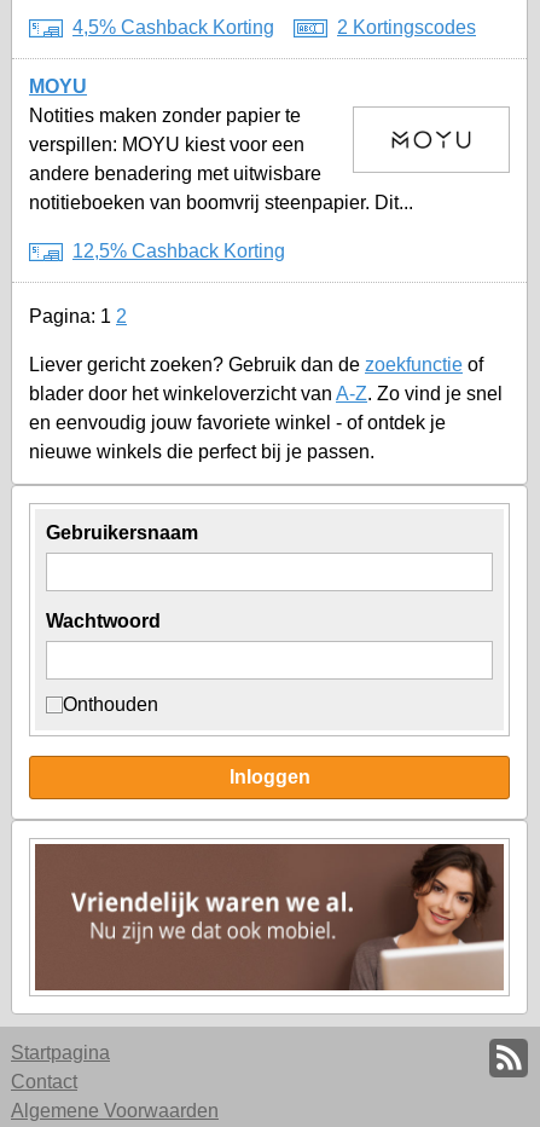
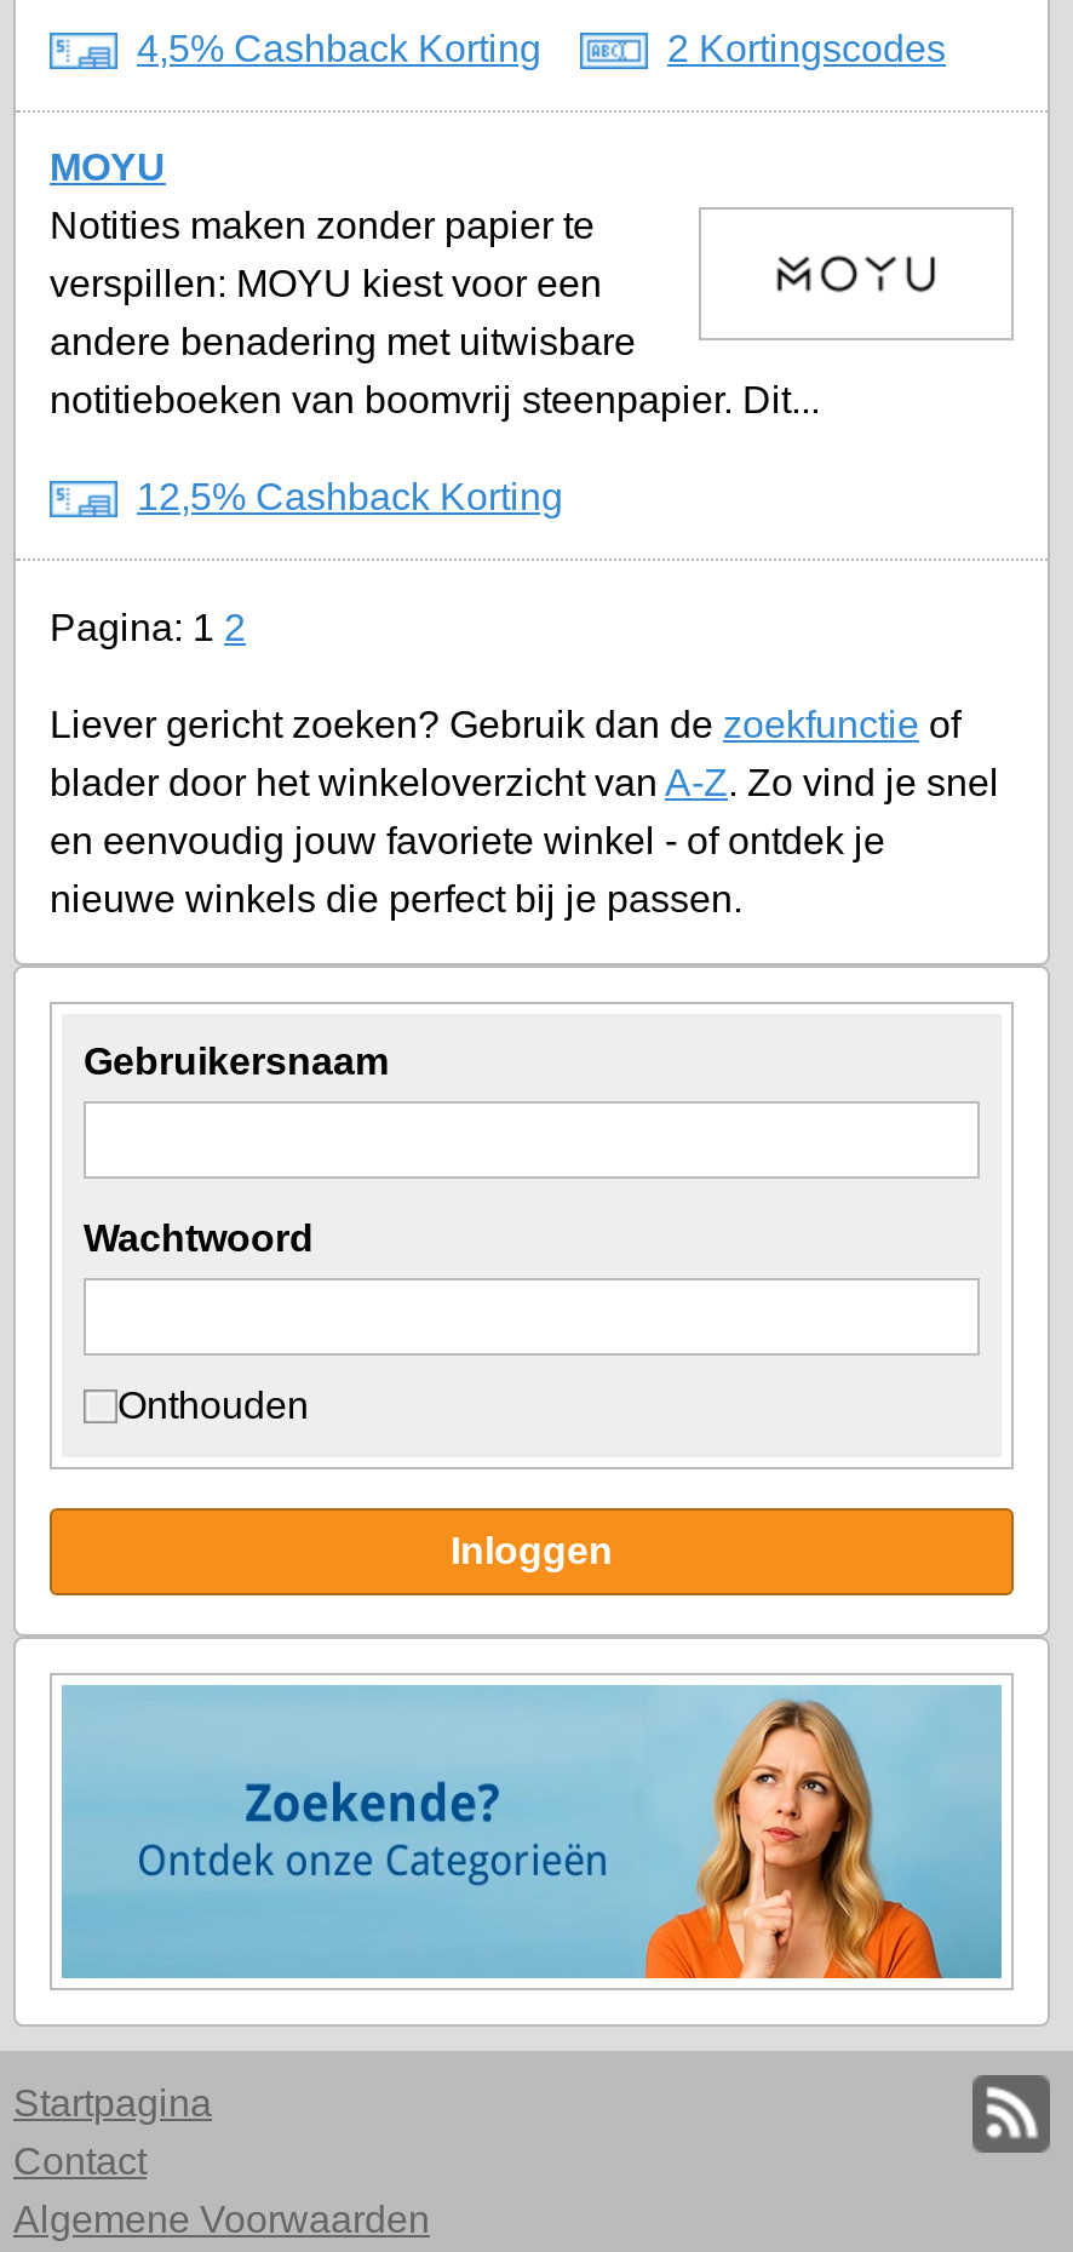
[34,843,505,992] [image] -> [59,1685,1004,1981] [image]

